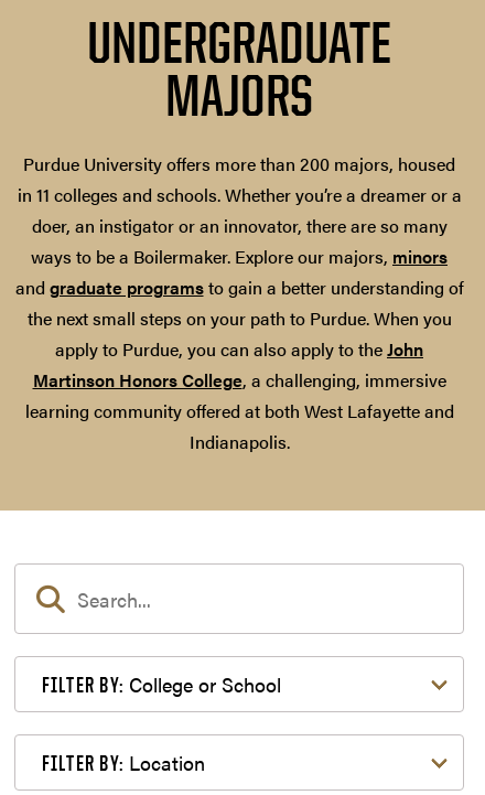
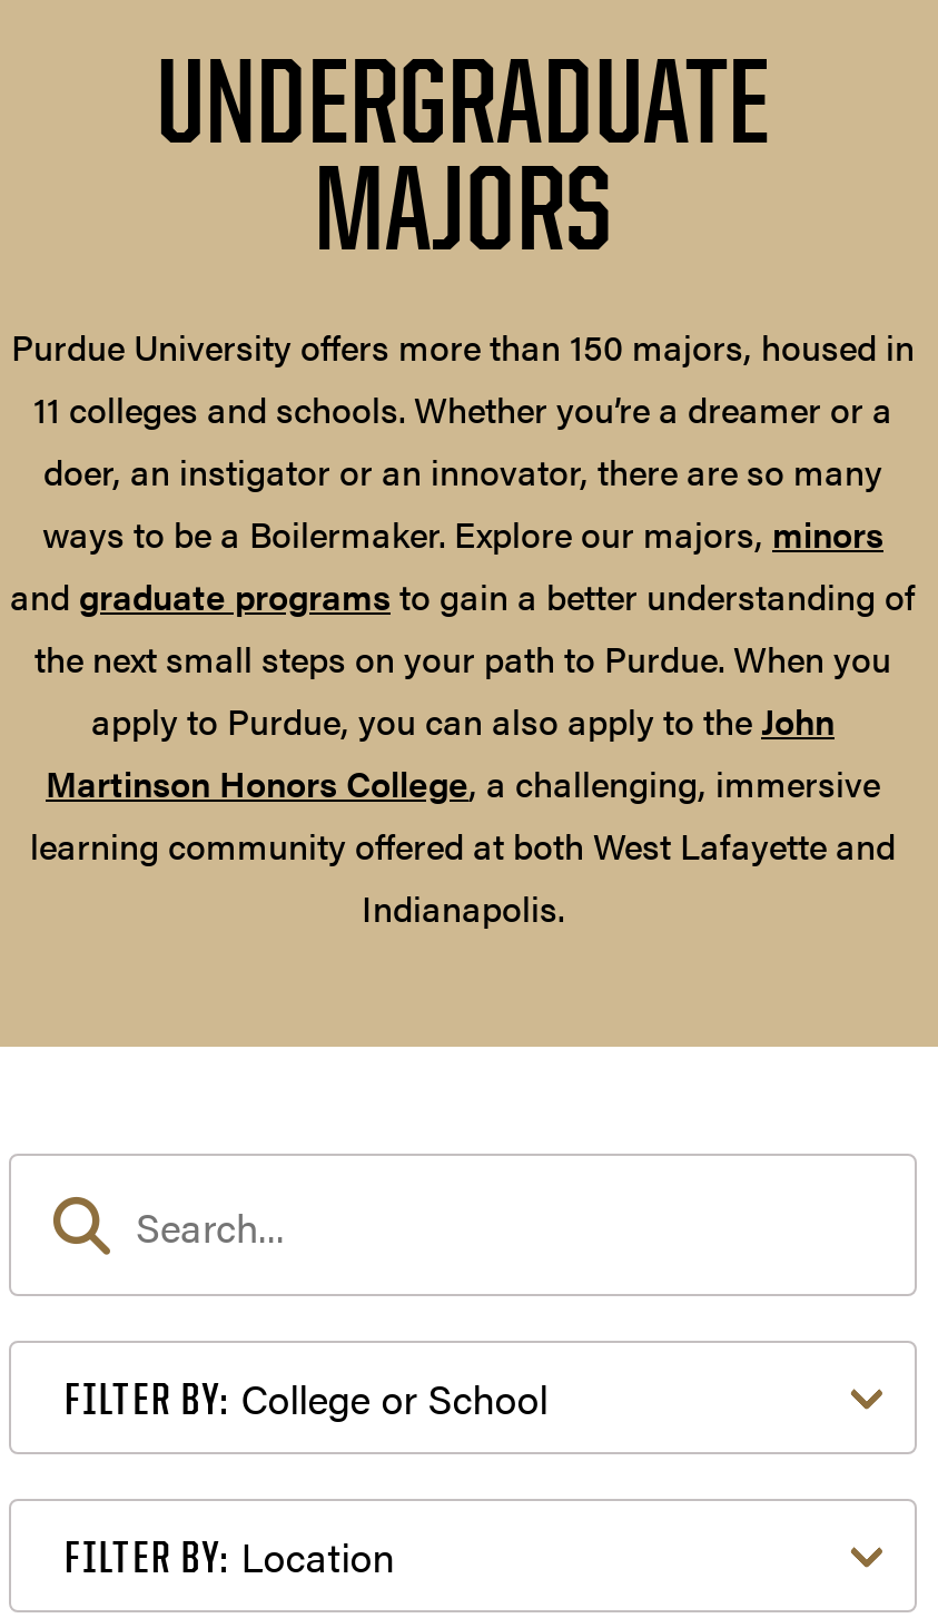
[17,151,461,208] Purdue University offers more than 200 majors, housed | in 11 colleges and schools. Whether you’re a dreamer or a -> [11,321,915,435] Purdue University offers more than 150 majors, housed in | 11 colleges and schools. Whether you’re a dreamer or a

